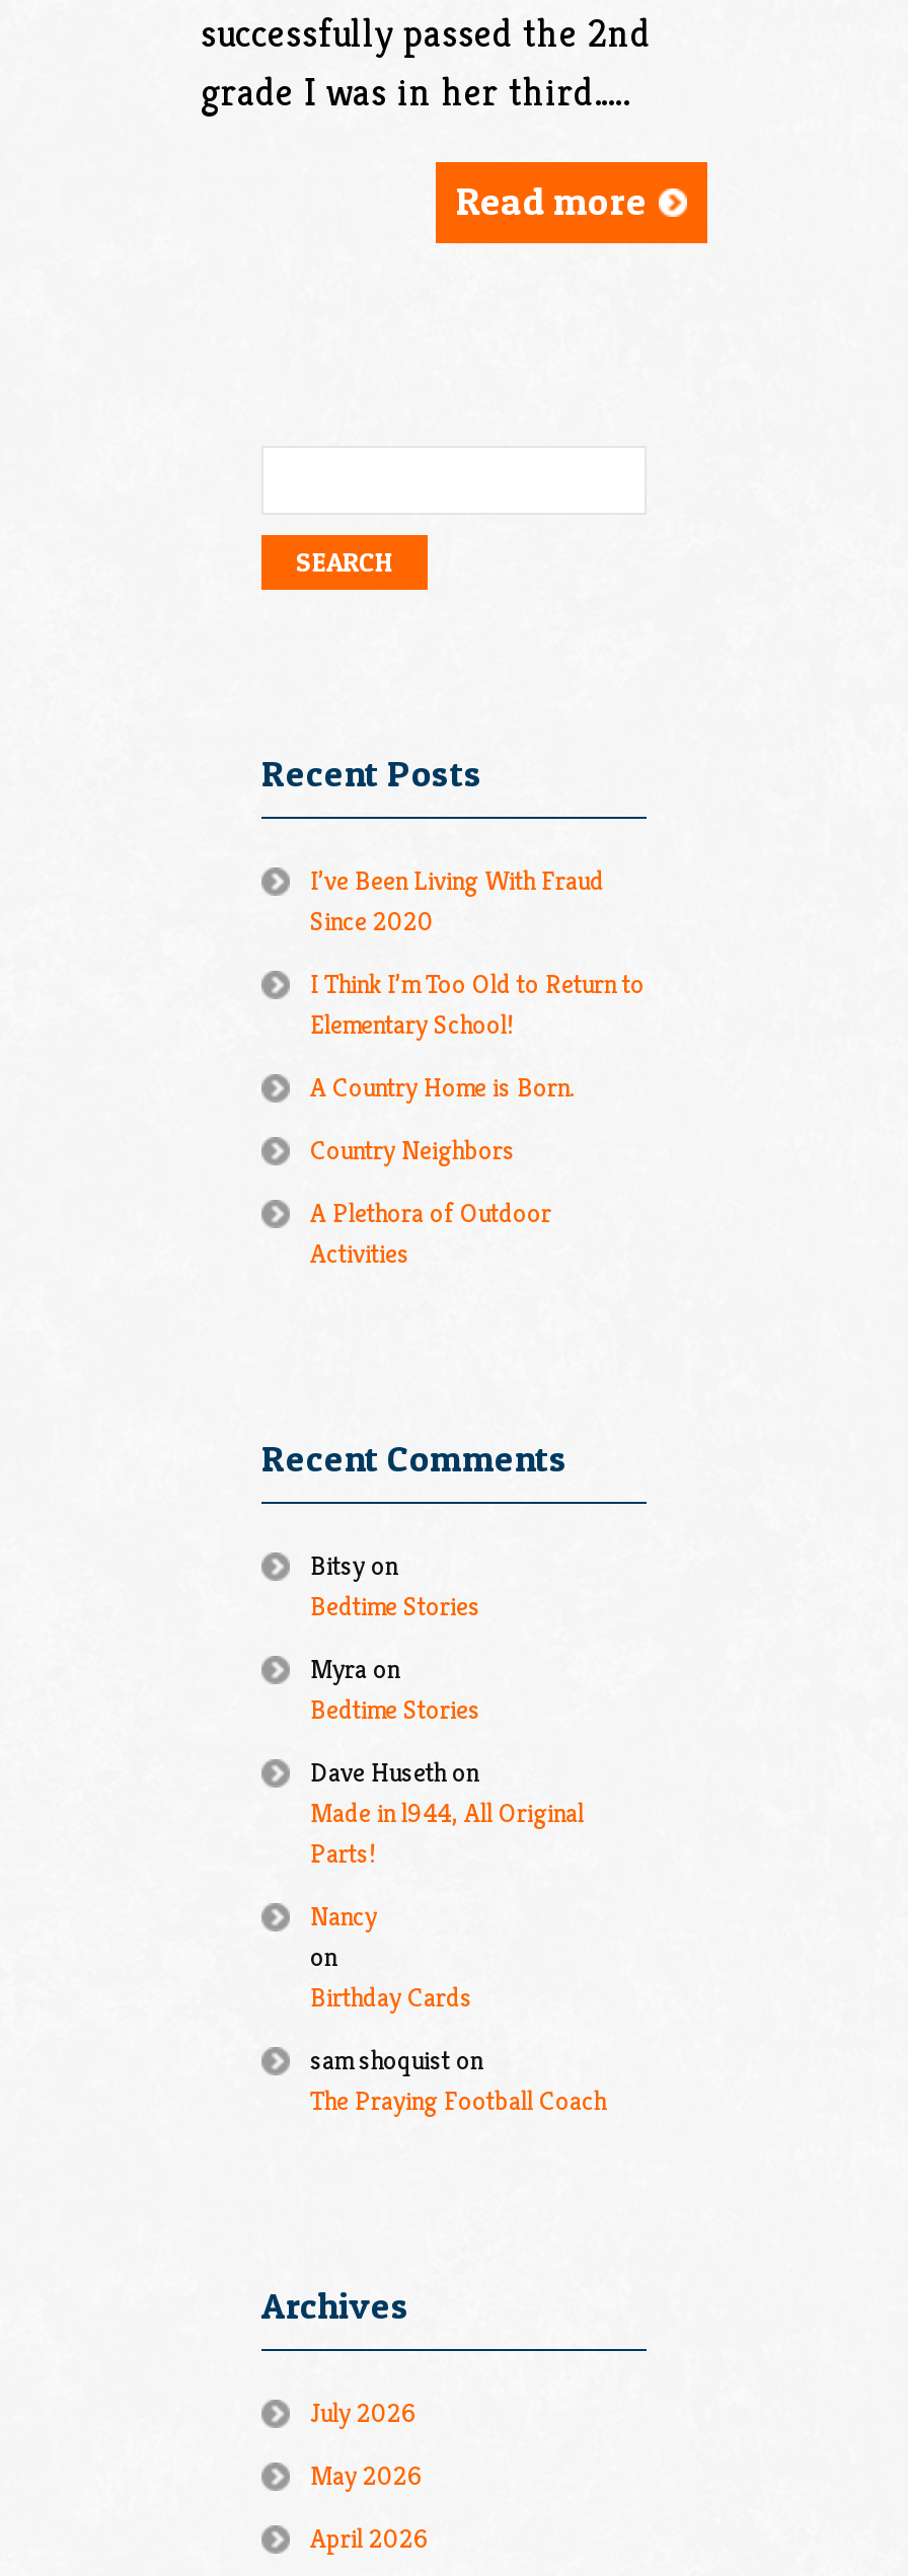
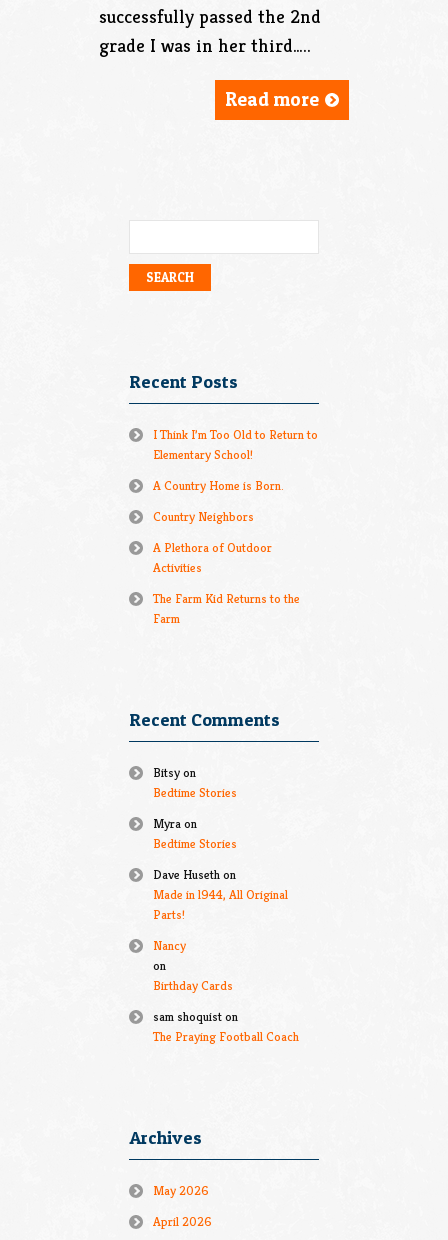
[310,863,604,938] I’ve Been Living With Fraud | Since 2020 -> none
moved [310,966,645,1270] -> [153,426,318,576]: I Think I’m Too Old to Return to | Elementary School! | A Country Home is Born. | Country Neighbors | A Plethora of Outdoor | Activities
none -> [153,590,300,627] The Farm Kid Returns to the | Farm
[310,2395,418,2429] July 2026 -> none

